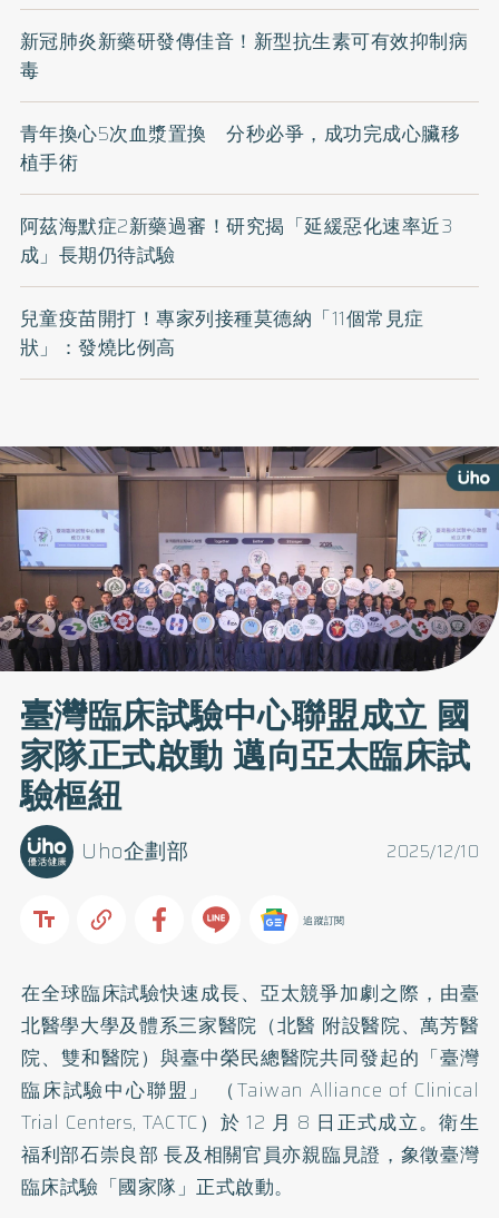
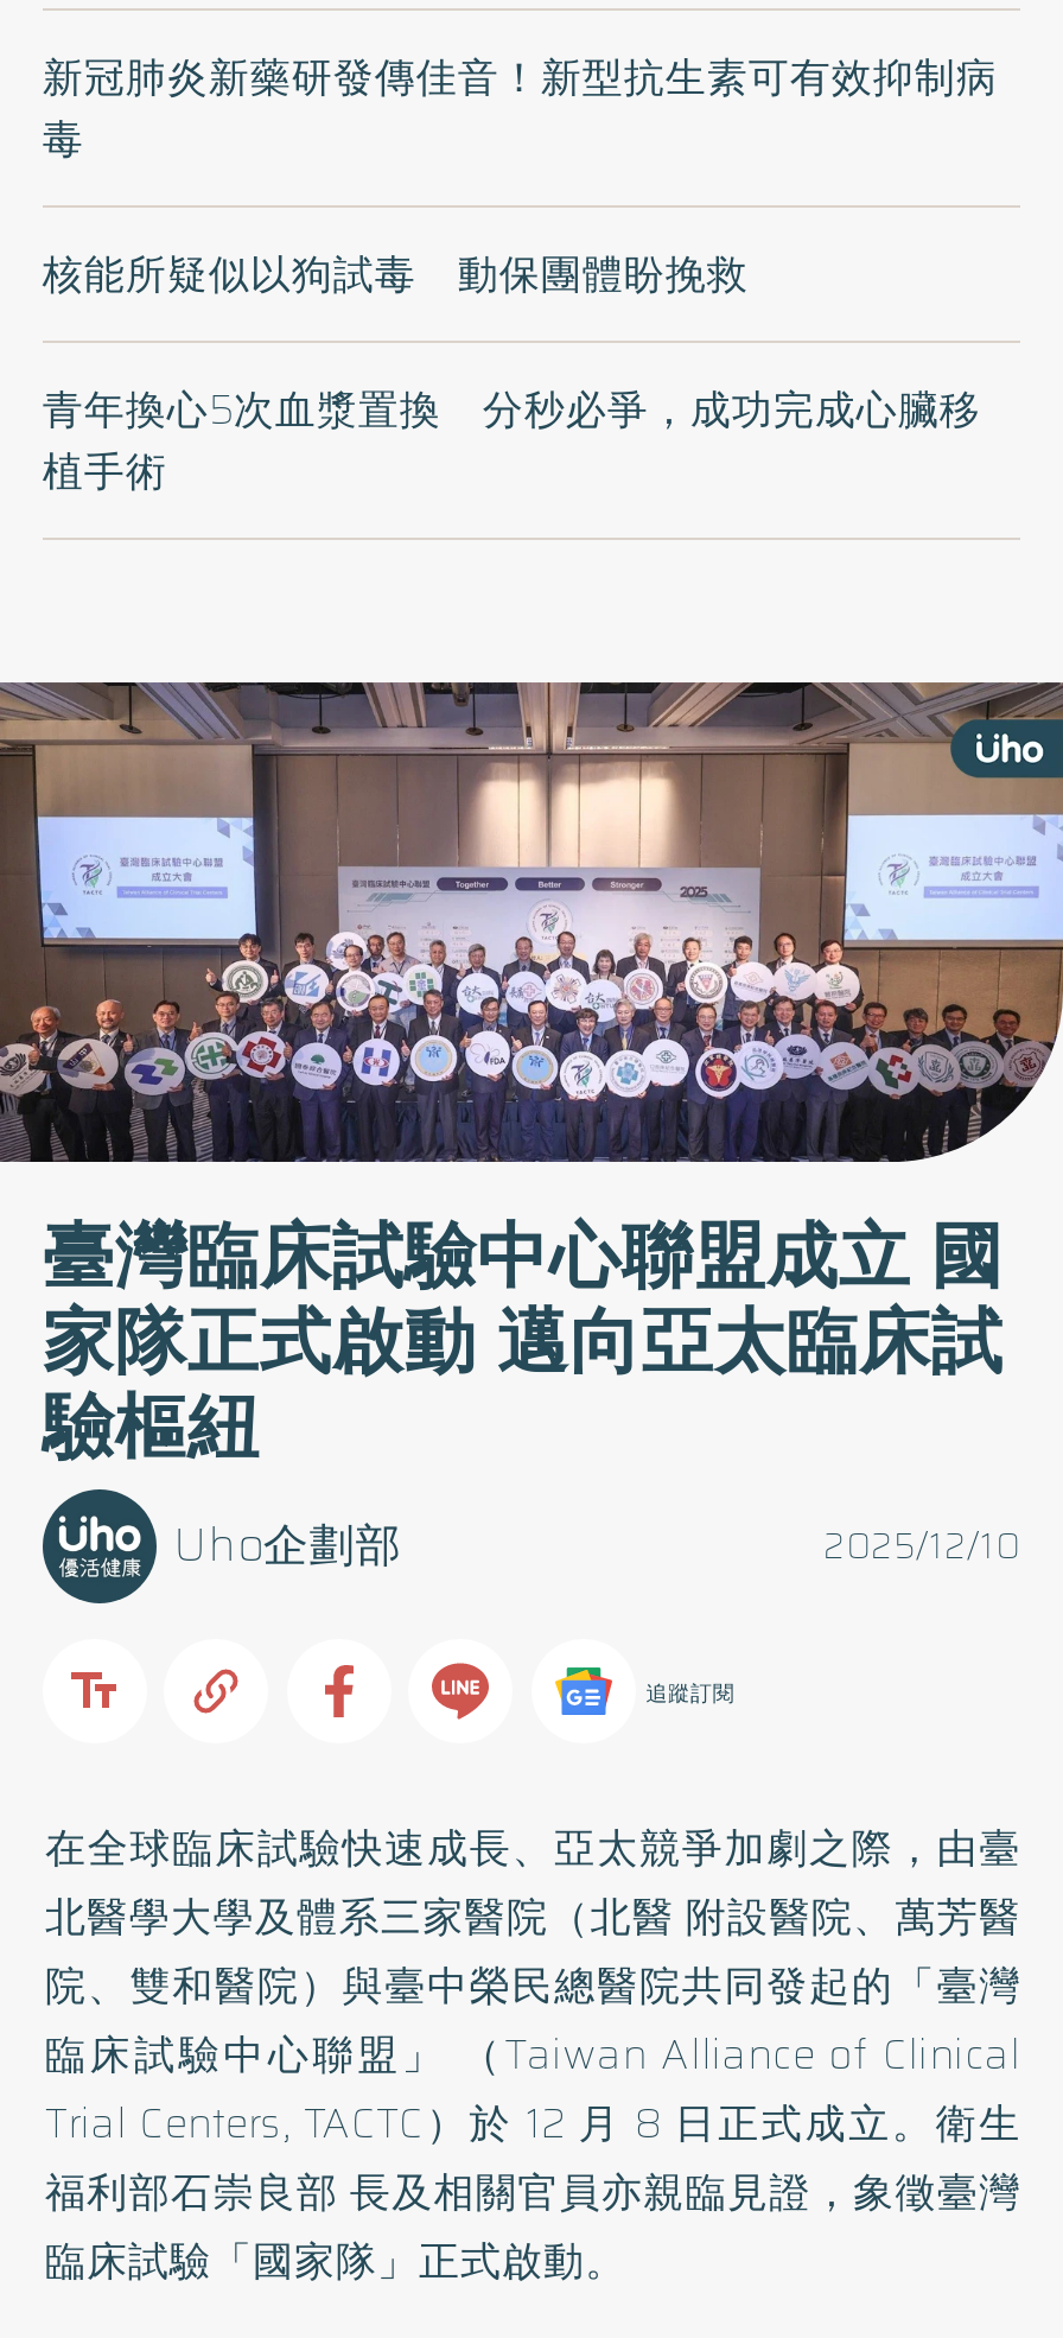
none -> [42,244,748,306] 核能所疑似以狗試毒 動保團體盼挽救
moved [20,119,460,177] -> [42,379,981,503]: 青年換心5次血漿置換 分秒必爭，成功完成心臟移 | 植手術
[20,212,453,362] 阿茲海默症2新藥過審！研究揭「延緩惡化速率近3 | 成」長期仍待試驗 | 兒童疫苗開打！專家列接種莫德納「11個常見症 | 狀」：發燒比例高 -> none

